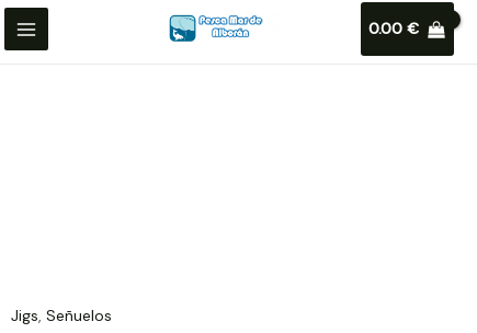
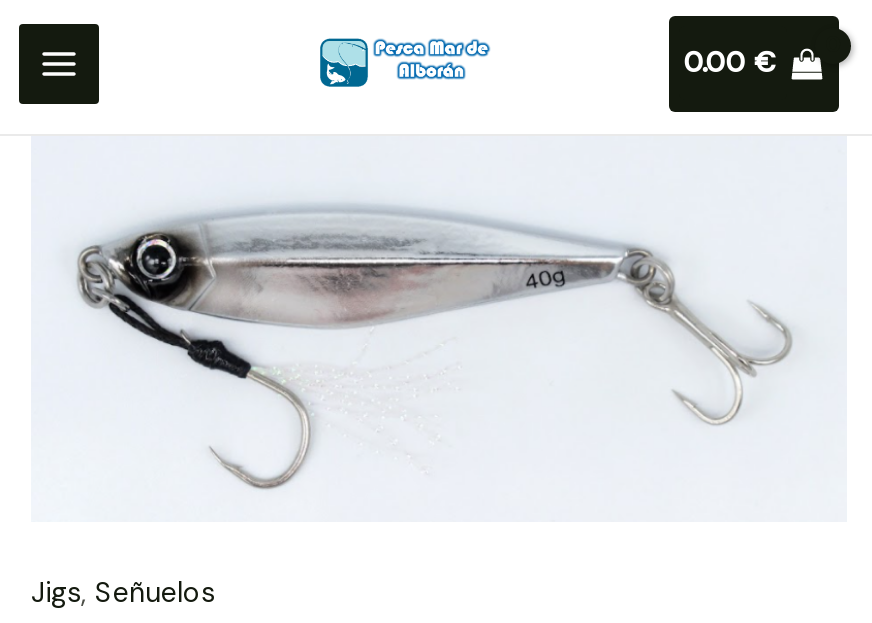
none -> [63,194,805,492] [image]

